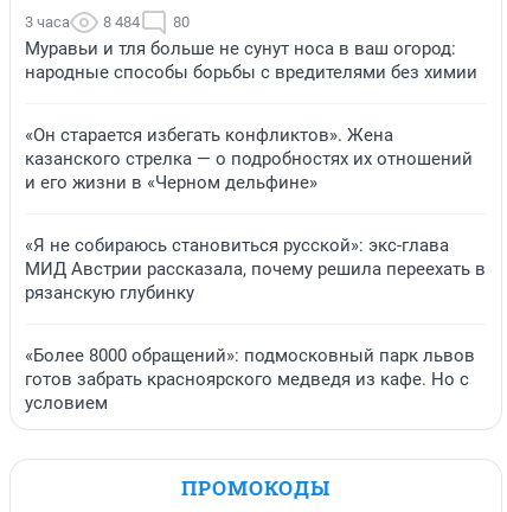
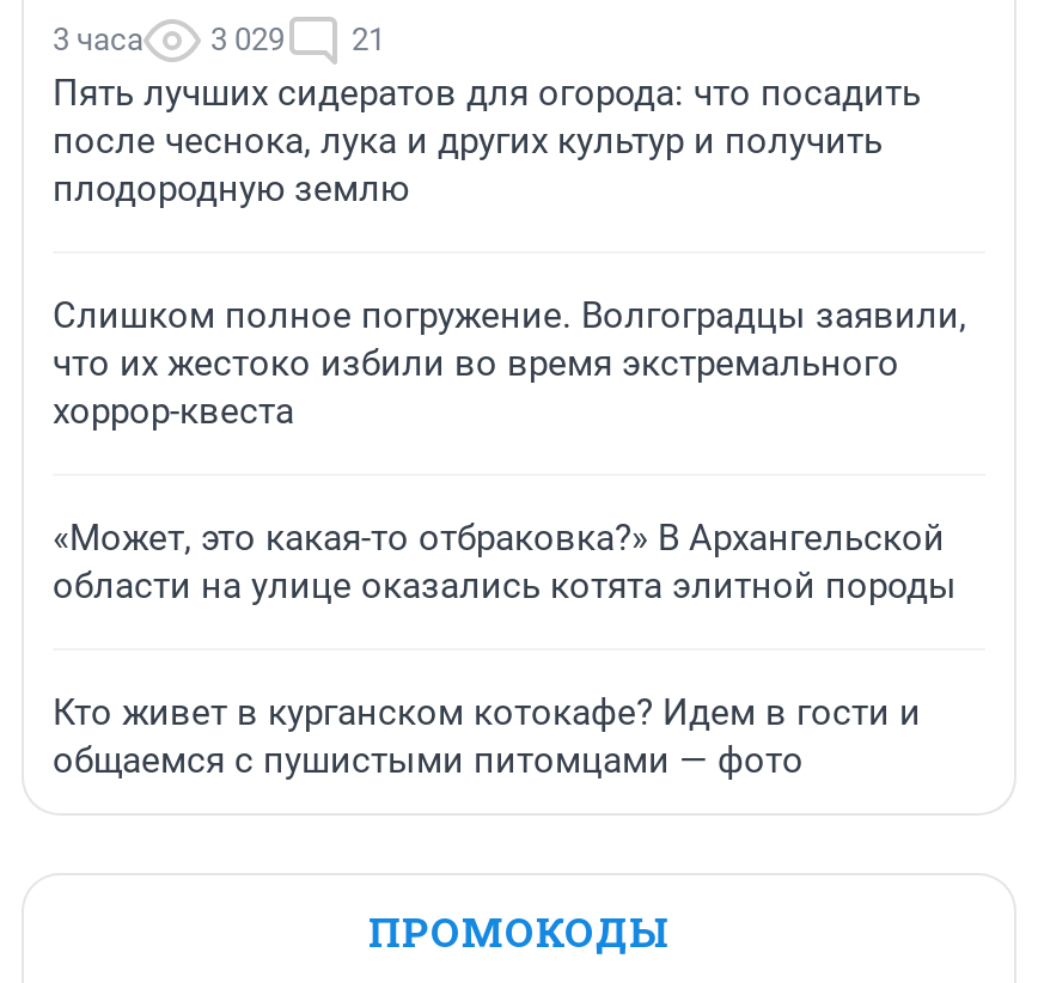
[25,13,477,83] 8 484 | 80 | Муравьи и тля больше не сунут носа в ваш огород: | народные способы борьбы с вредителями без химии -> [53,22,921,211] 3 029 | 21 | Пять лучших сидератов для огорода: что посадить | после чеснока, лука и других культур и получить | плодородную землю
[25,125,473,193] «Он старается избегать конфликтов». Жена | казанского стрелка — о подробностях их отношений | и его жизни в «Черном дельфине» -> [53,294,966,433] Слишком полное погружение. Волгоградцы заявили, | что их жестоко избили во время экстремального | хоррор-квеста
[25,235,486,304] «Я не собираюсь становиться русской»: экс-глава | МИД Австрии рассказала, почему решила переехать в | рязанскую глубинку -> [53,517,957,608] «Может, это какая-то отбраковка?» В Архангельской | области на улице оказались котята элитной породы
[25,345,475,414] «Более 8000 обращений»: подмосковный парк львов | готов забрать красноярского медведя из кафе. Но с | условием -> [53,691,921,782] Кто живет в курганском котокафе? Идем в гости и | общаемся с пушистыми питомцами — фото

